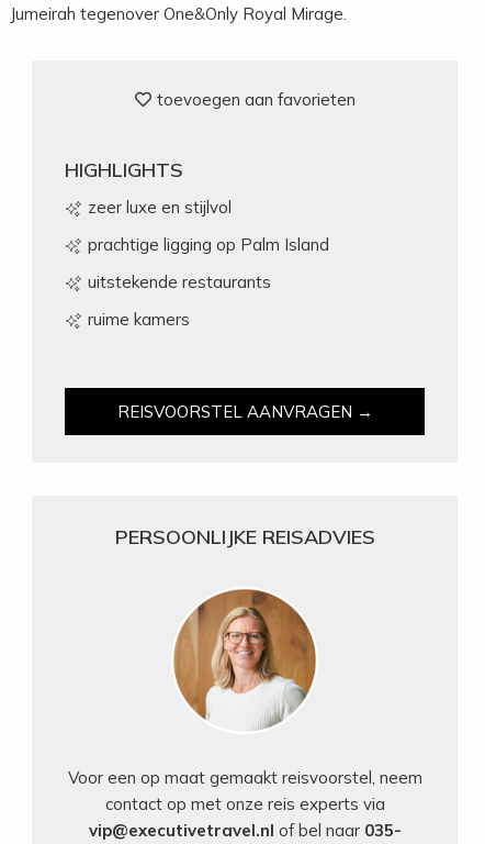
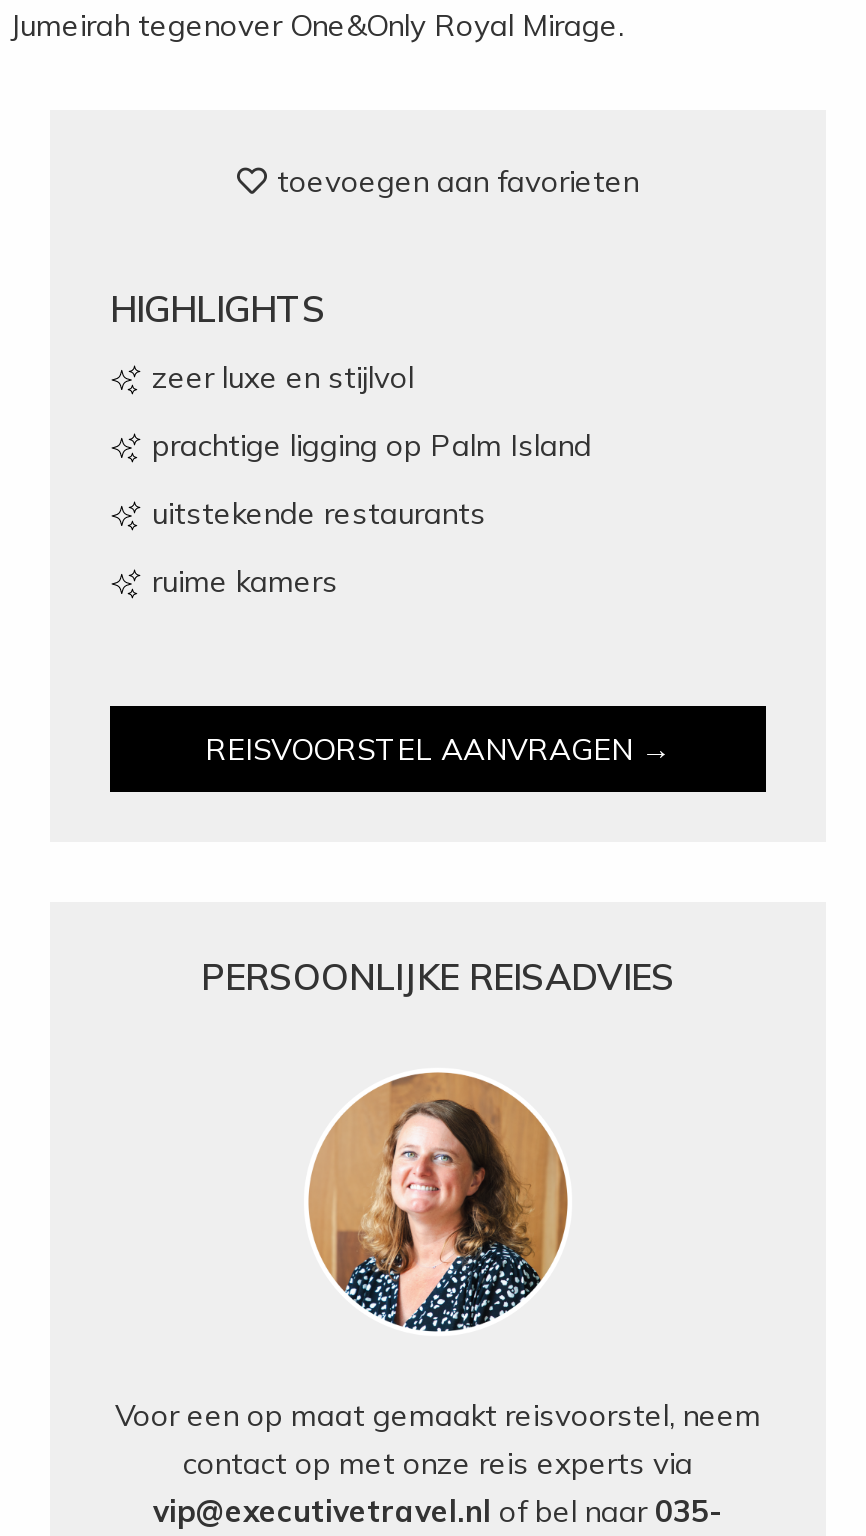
[185,591,312,732] [image] -> [328,1074,560,1334] [image]

